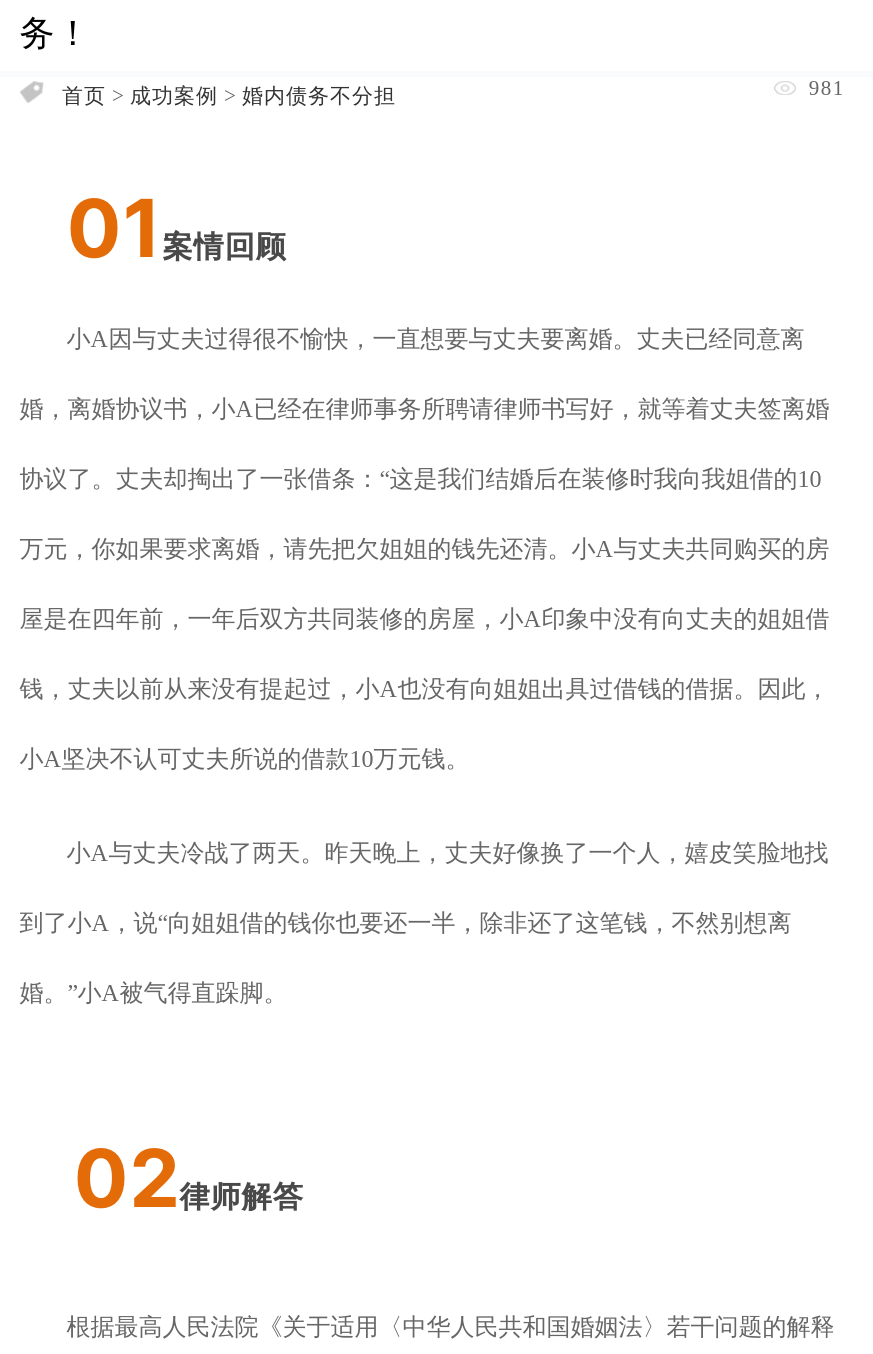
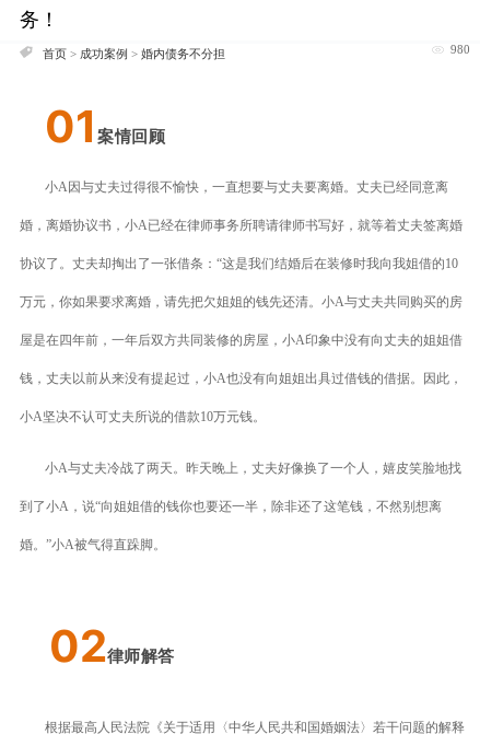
[809,78,845,100] 981 -> [451,44,470,56] 980

